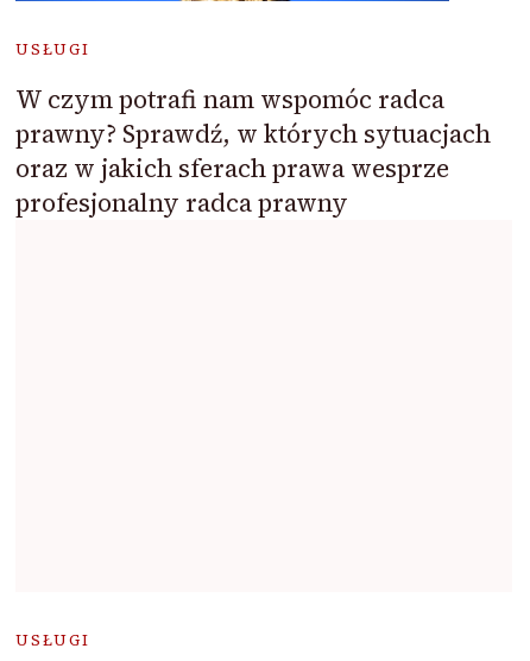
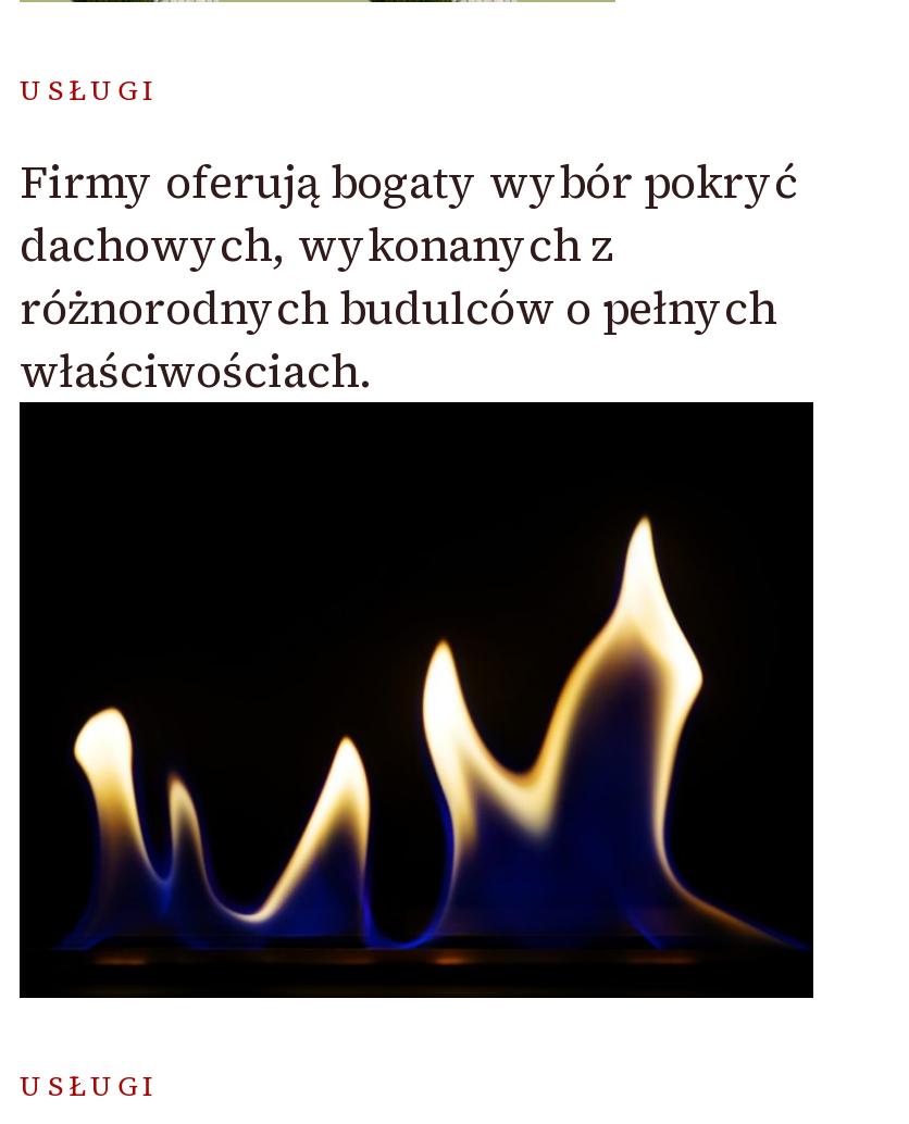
none -> [17,400,815,1000] [image]
[15,82,491,219] W czym potrafi nam wspomóc radca | prawny? Sprawdź, w których sytuacjach | oraz w jakich sferach prawa wesprze | profesjonalny radca prawny -> [20,149,798,401] Firmy oferują bogaty wybór pokryć | dachowych, wykonanych z | różnorodnych budulców o pełnych | właściwościach.

